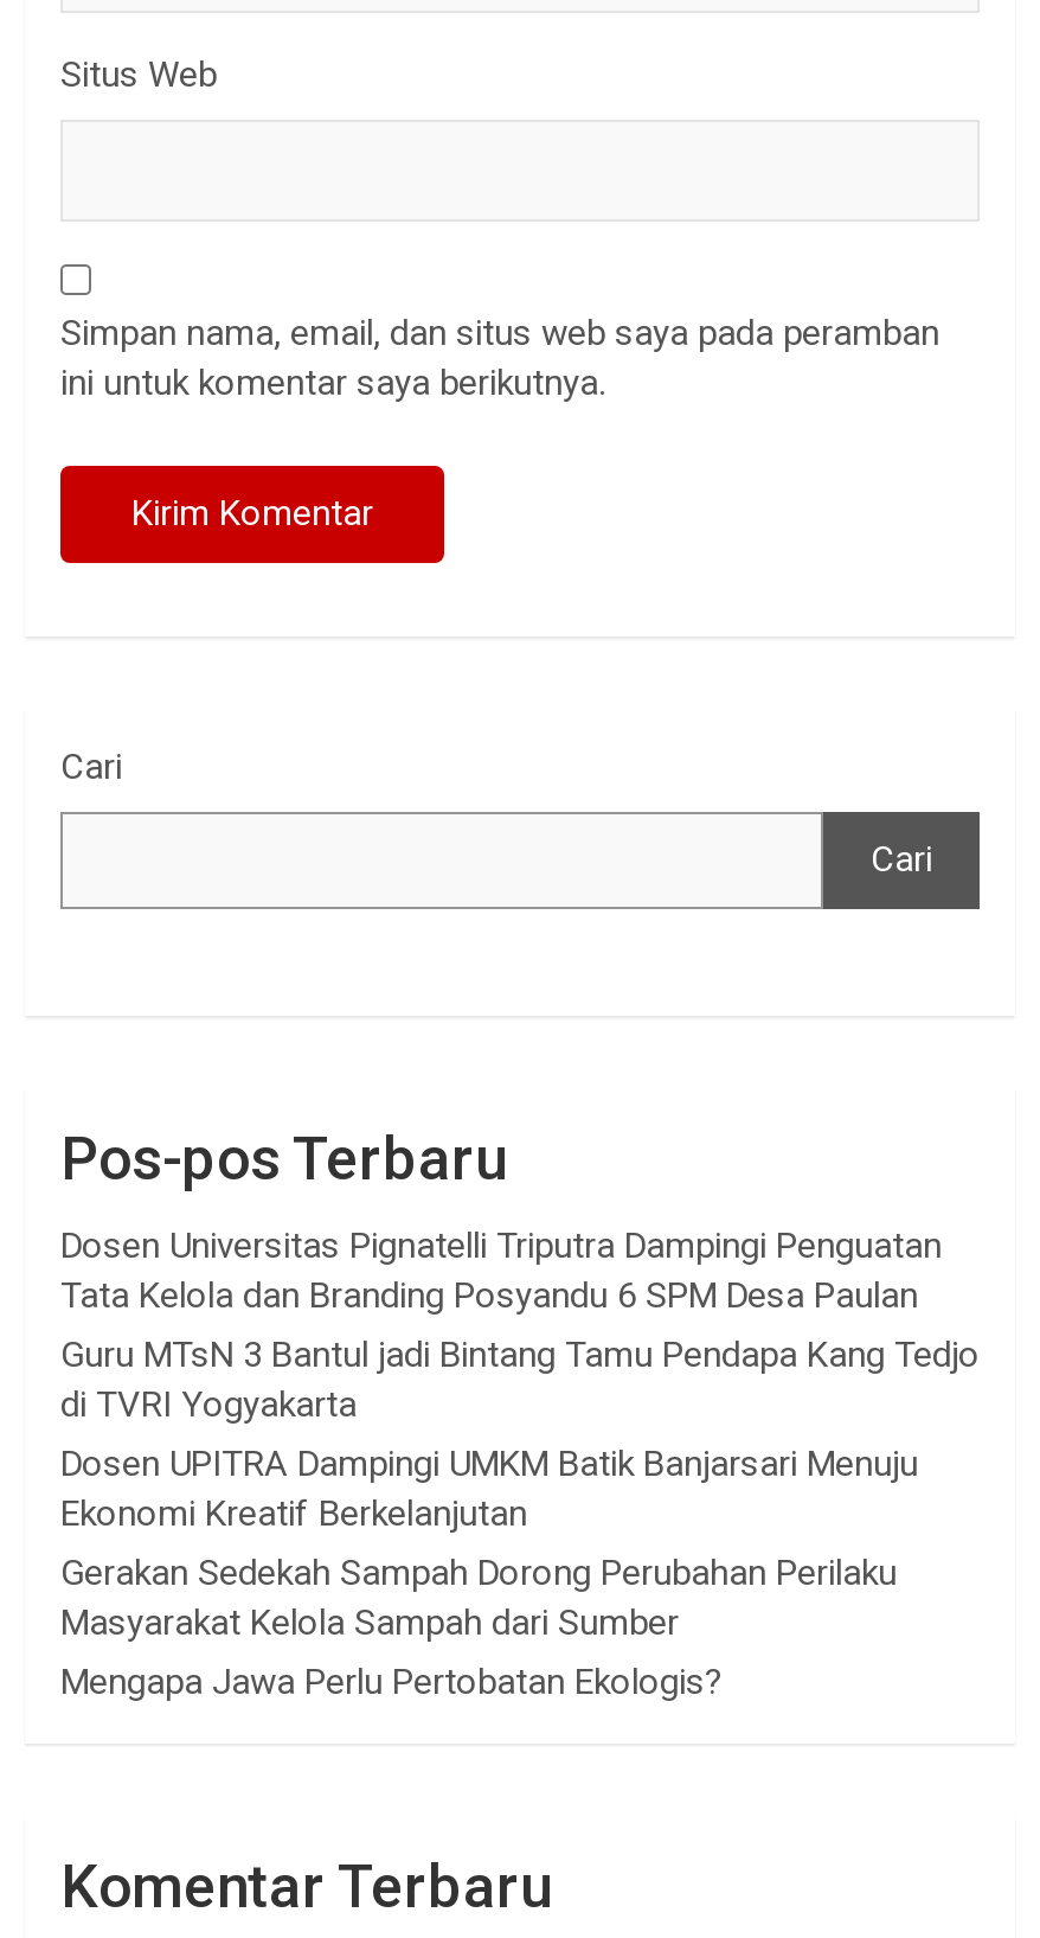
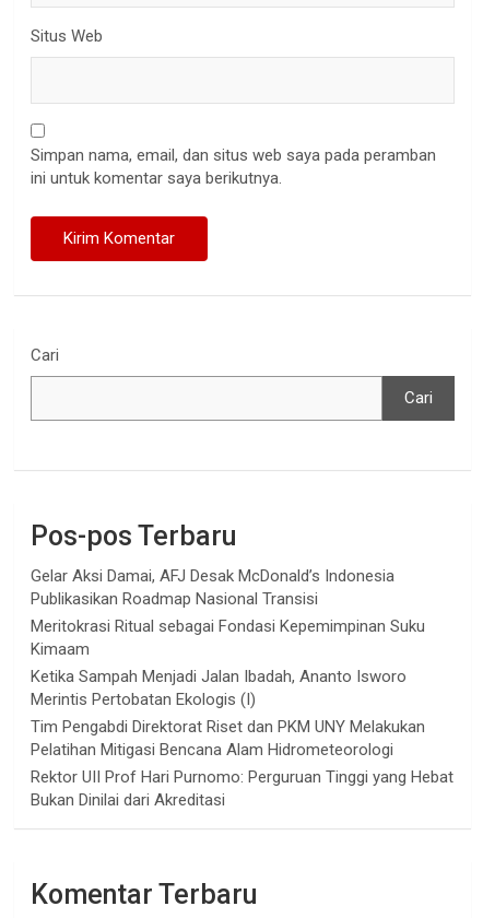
[60,1224,980,1703] Dosen Universitas Pignatelli Triputra Dampingi Penguatan | Tata Kelola dan Branding Posyandu 6 SPM Desa Paulan | Guru MTsN 3 Bantul jadi Bintang Tamu Pendapa Kang Tedjo | di TVRI Yogyakarta | Dosen UPITRA Dampingi UMKM Batik Banjarsari Menuju | Ekonomi Kreatif Berkelanjutan | Gerakan Sedekah Sampah Dorong Perubahan Perilaku | Masyarakat Kelola Sampah dari Sumber | Mengapa Jawa Perlu Pertobatan Ekologis? -> [31,566,453,810] Gelar Aksi Damai, AFJ Desak McDonald’s Indonesia | Publikasikan Roadmap Nasional Transisi | Meritokrasi Ritual sebagai Fondasi Kepemimpinan Suku | Kimaam | Ketika Sampah Menjadi Jalan Ibadah, Ananto Isworo | Merintis Pertobatan Ekologis (I) | Tim Pengabdi Direktorat Riset dan PKM UNY Melakukan | Pelatihan Mitigasi Bencana Alam Hidrometeorologi | Rektor UII Prof Hari Purnomo: Perguruan Tinggi yang Hebat | Bukan Dinilai dari Akreditasi

